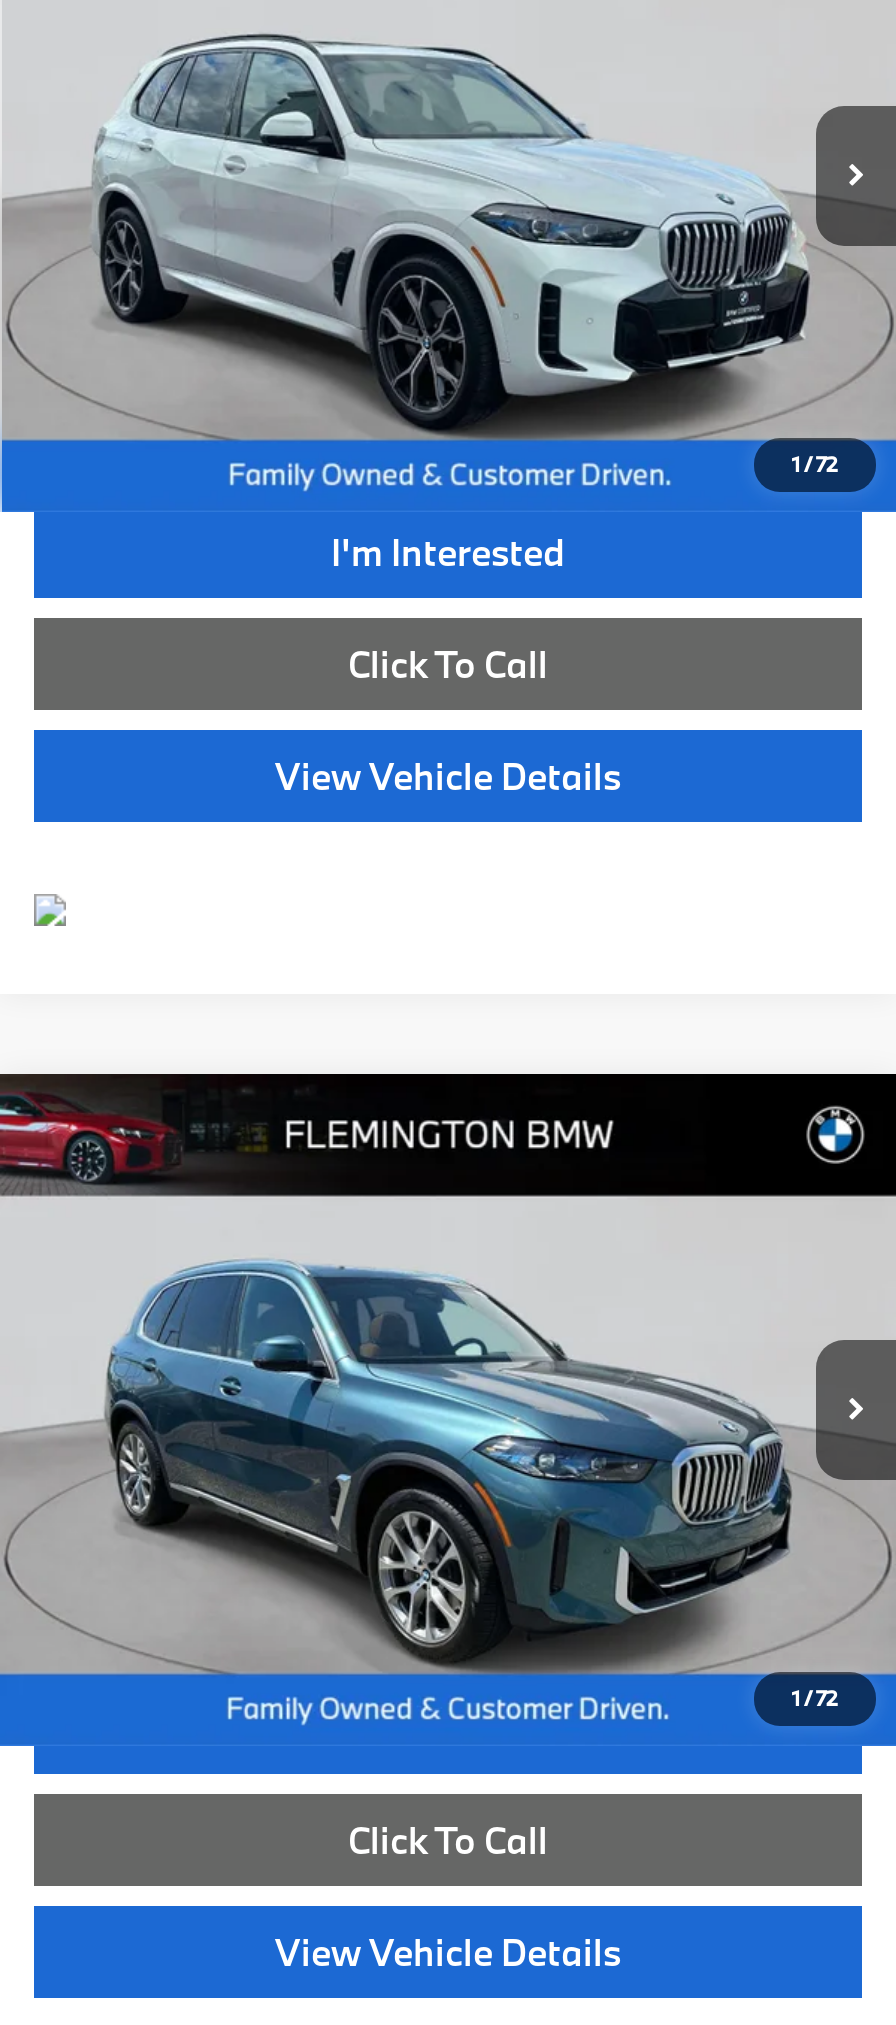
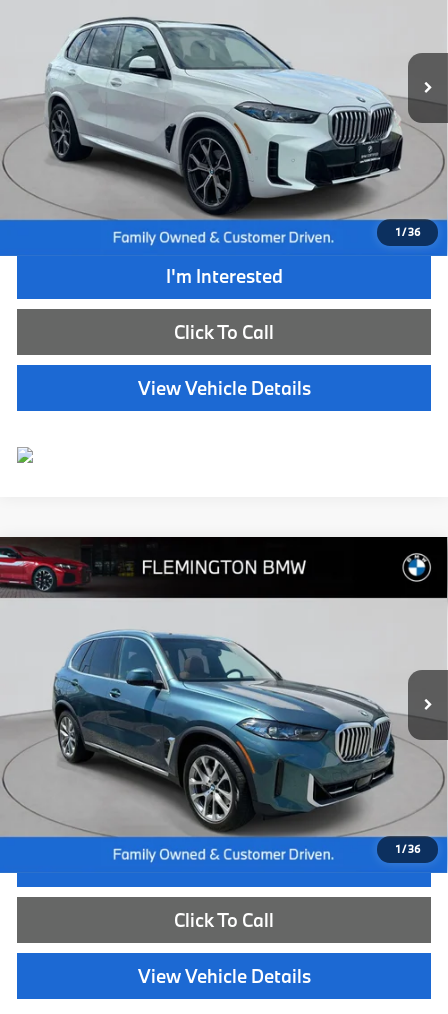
[792,451,838,479] 1 / 72 -> [395,225,419,239] 1 / 36
[792,1684,838,1712] 1 / 72 -> [395,842,419,856] 1 / 36

